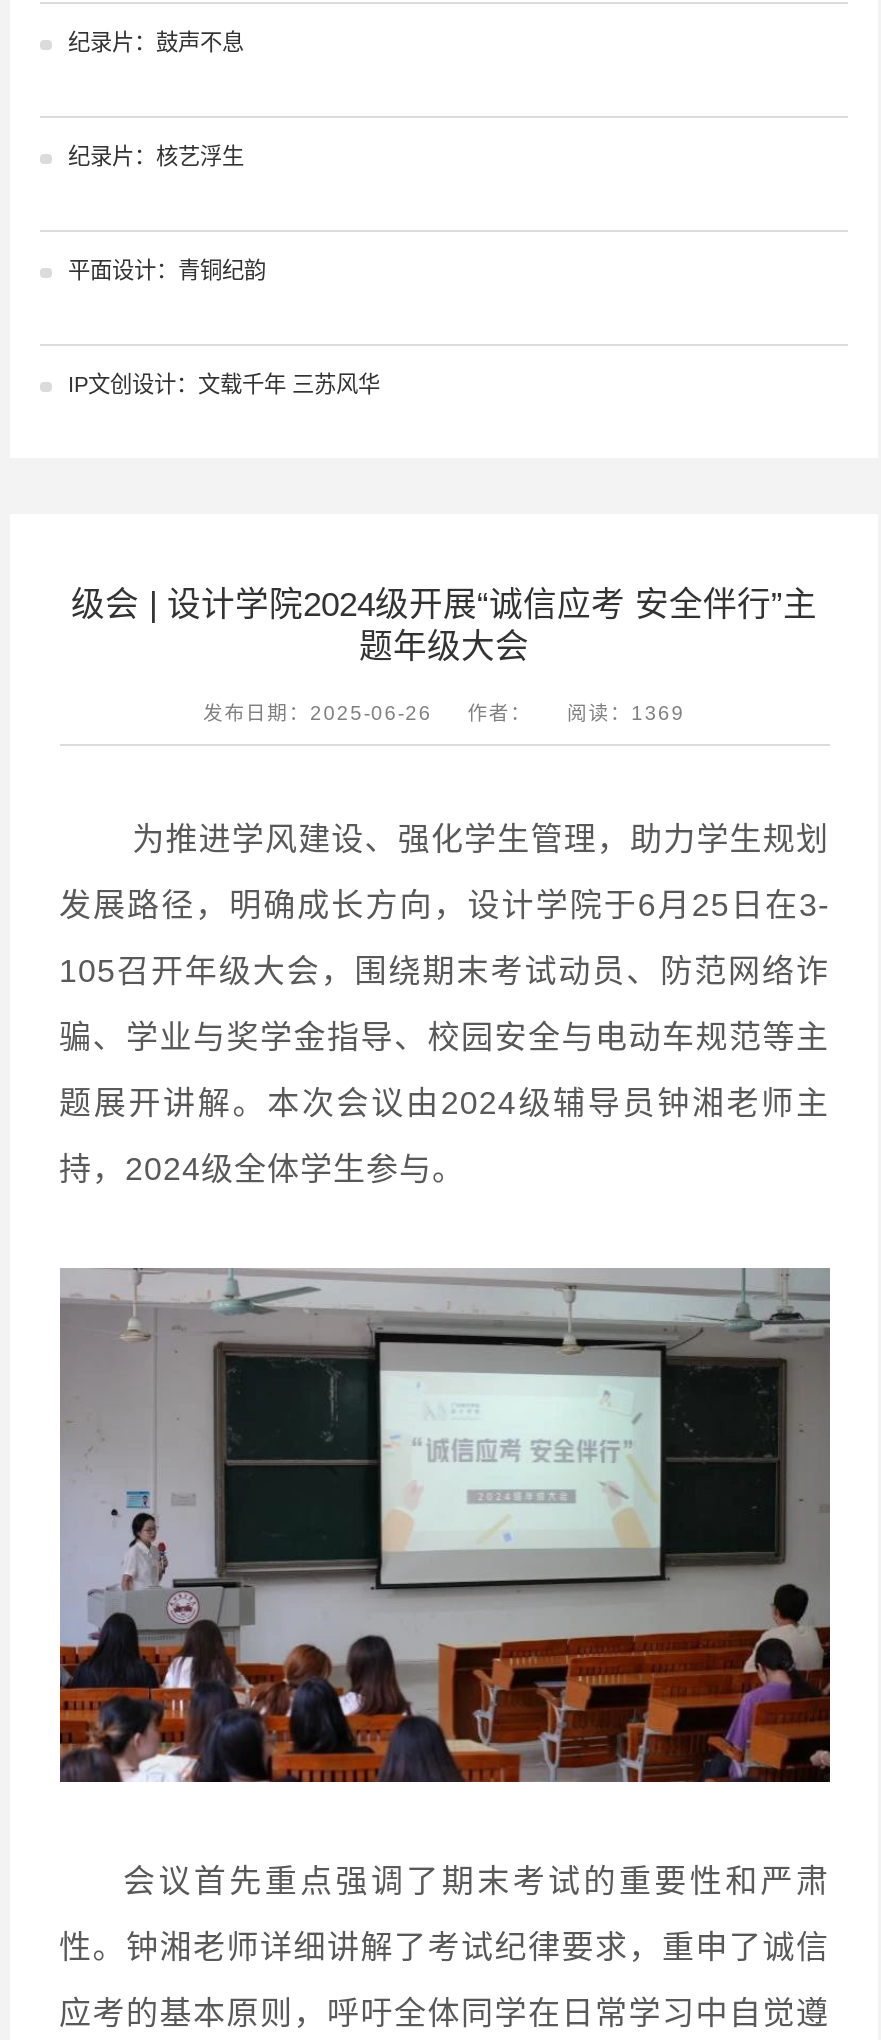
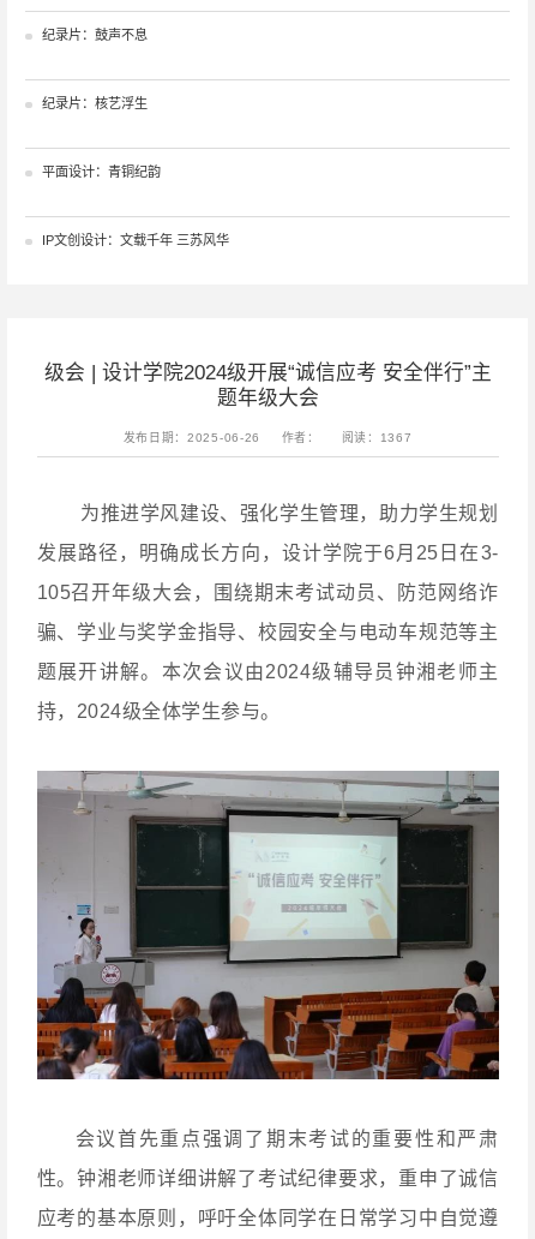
[203,702,685,724] 发布日期：2025-06-26 作者： 阅读：1369 -> [123,431,412,444] 发布日期：2025-06-26 作者： 阅读：1367

